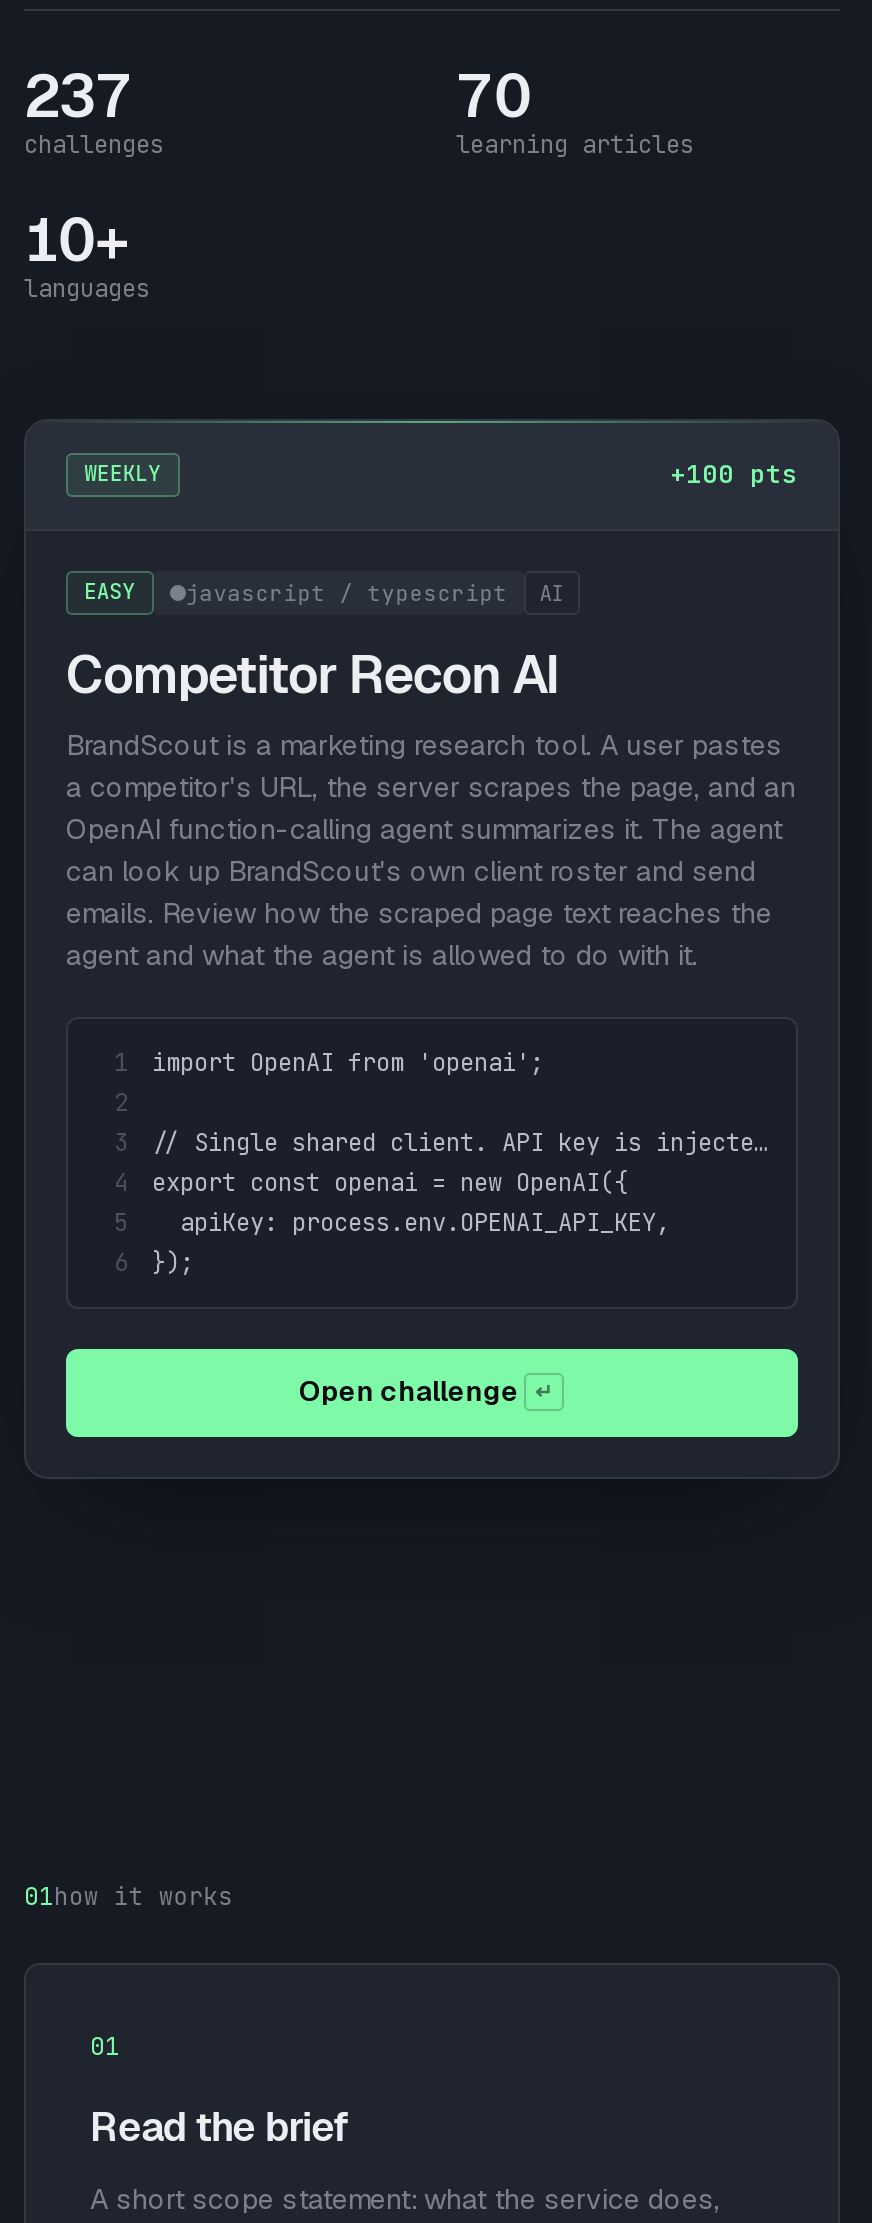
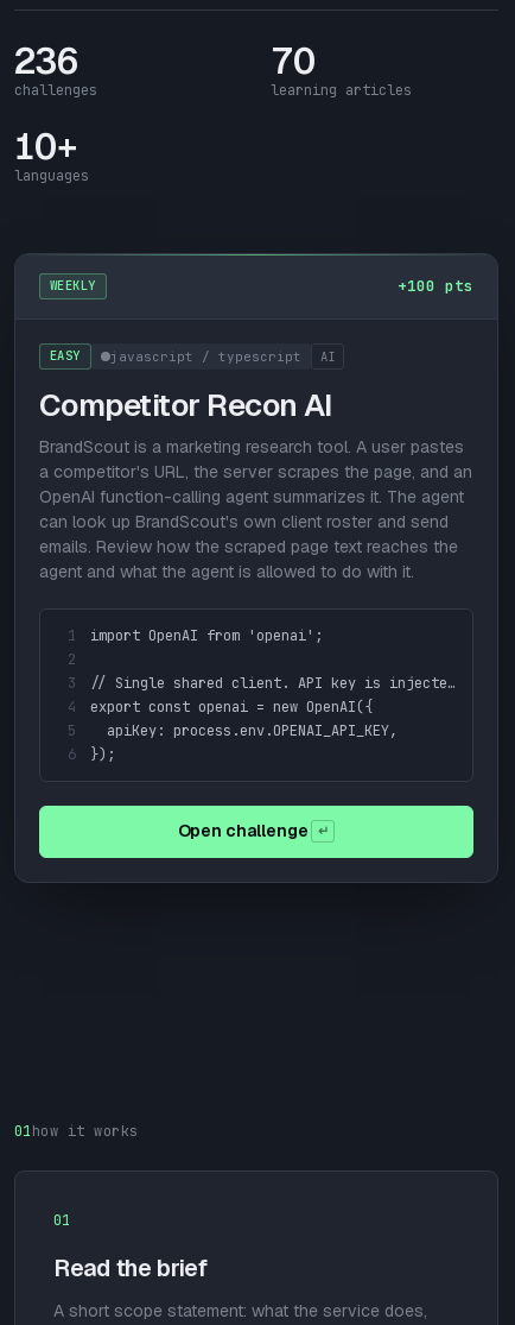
[24,56,134,134] 237 -> [14,37,77,84] 236

